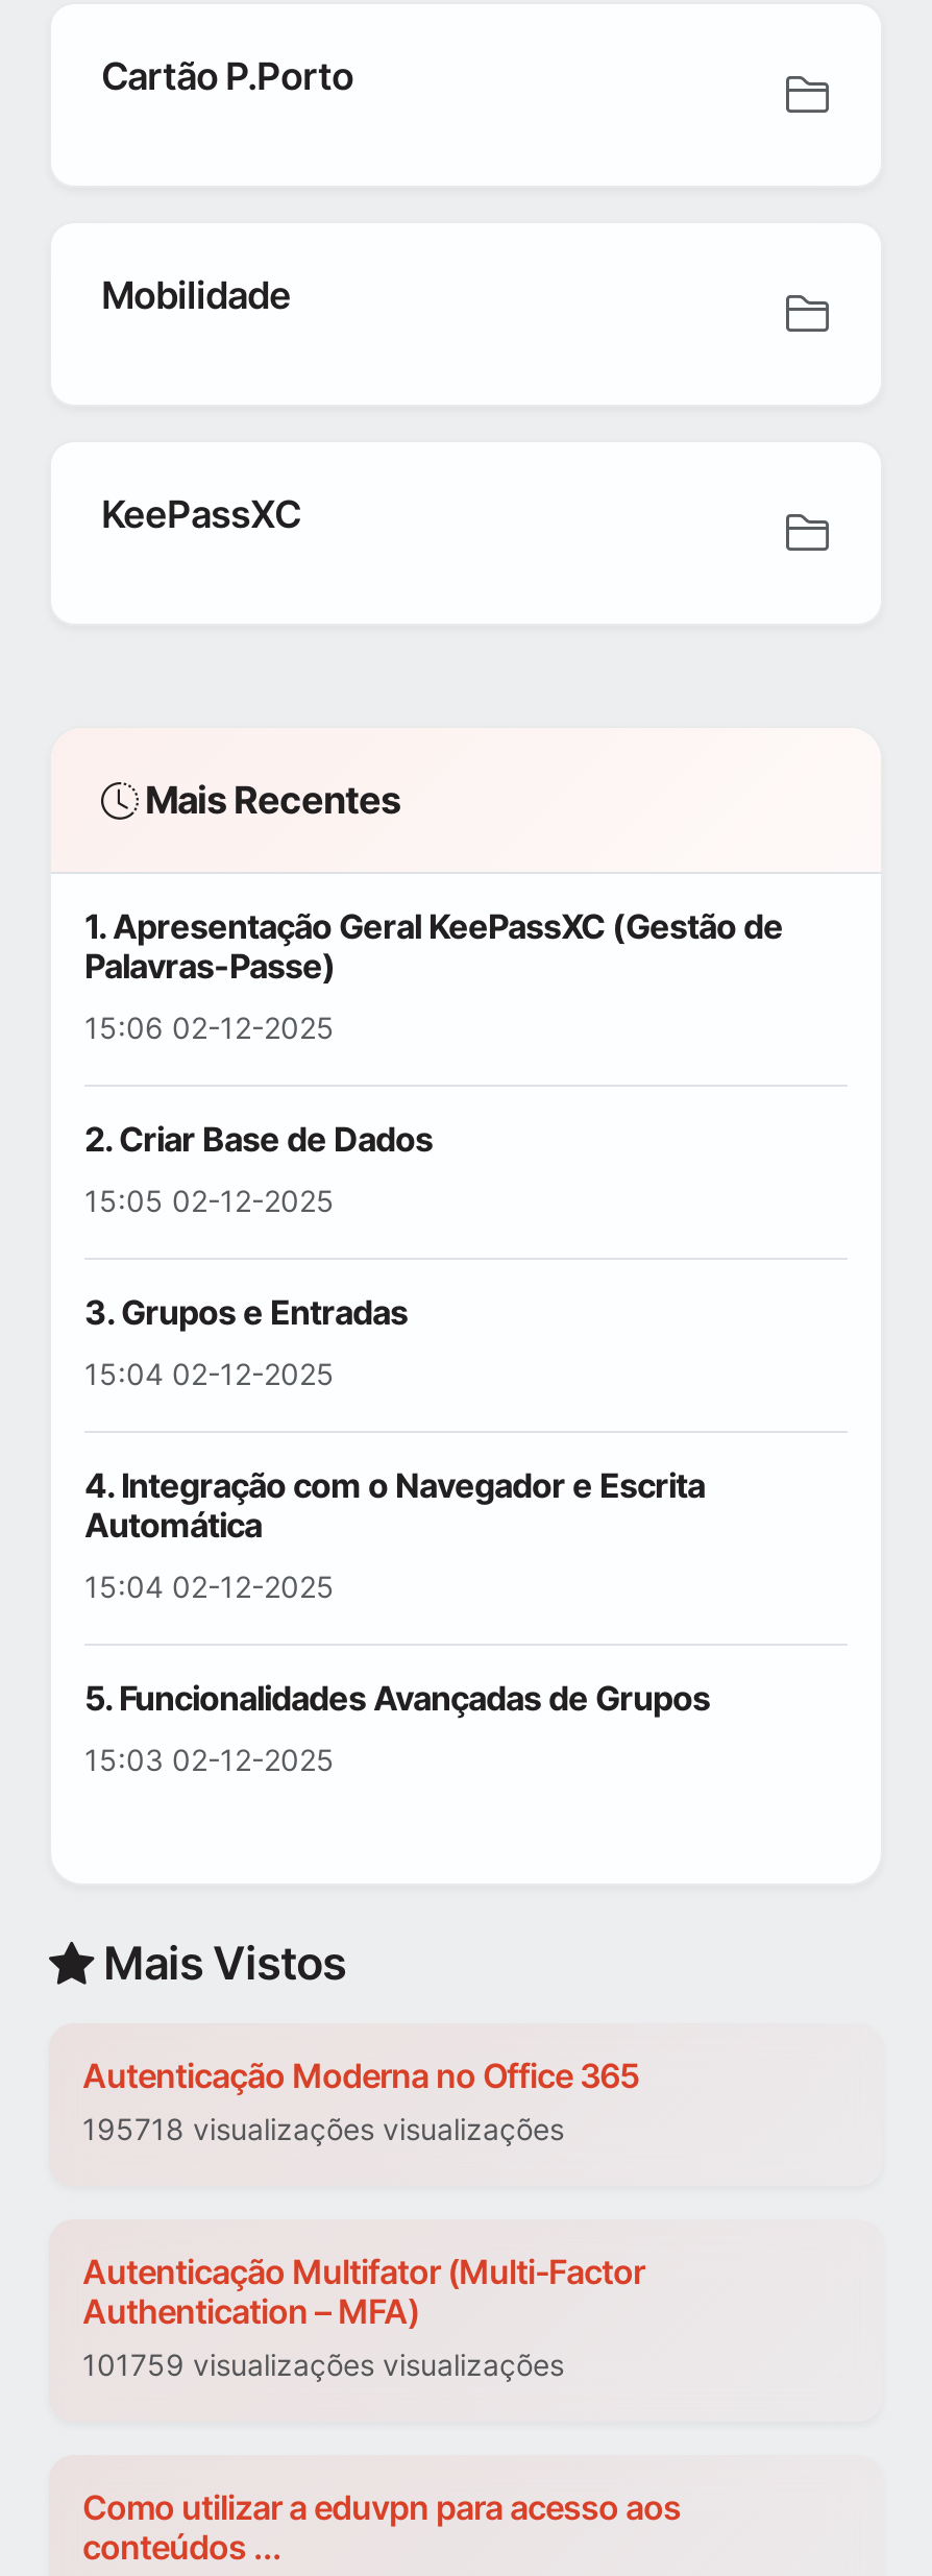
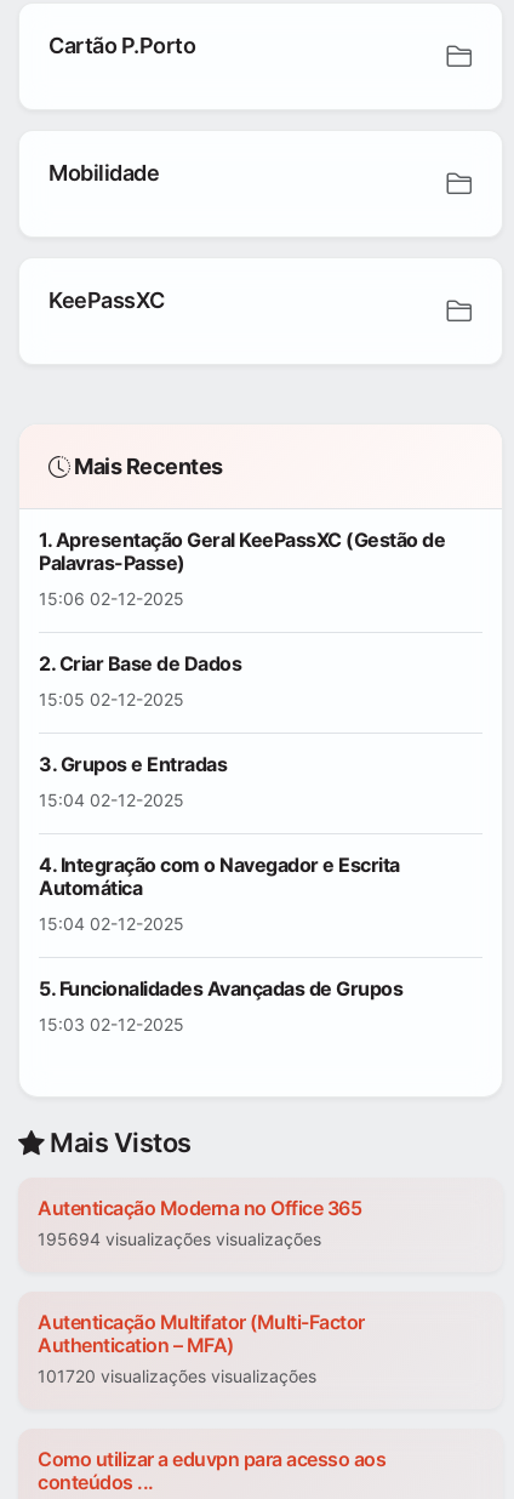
[82,2112,564,2147] 195718 visualizações visualizações -> [38,1229,321,1250] 195694 visualizações visualizações
[82,2348,564,2383] 101759 visualizações visualizações -> [38,1366,316,1387] 101720 visualizações visualizações

